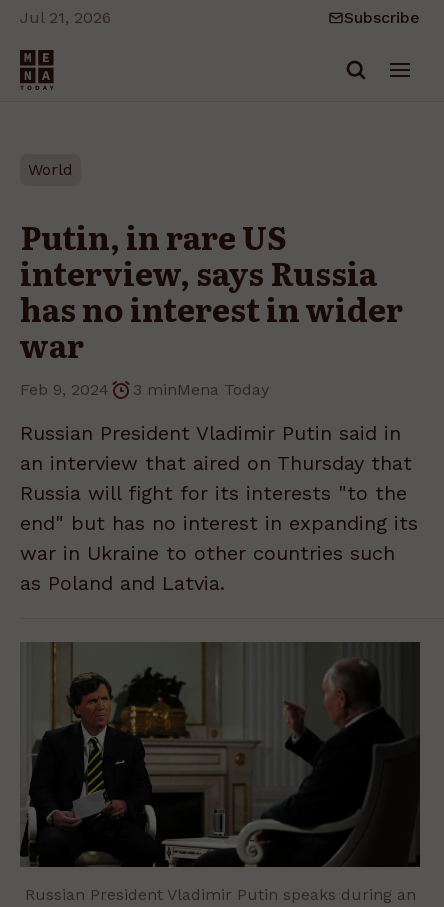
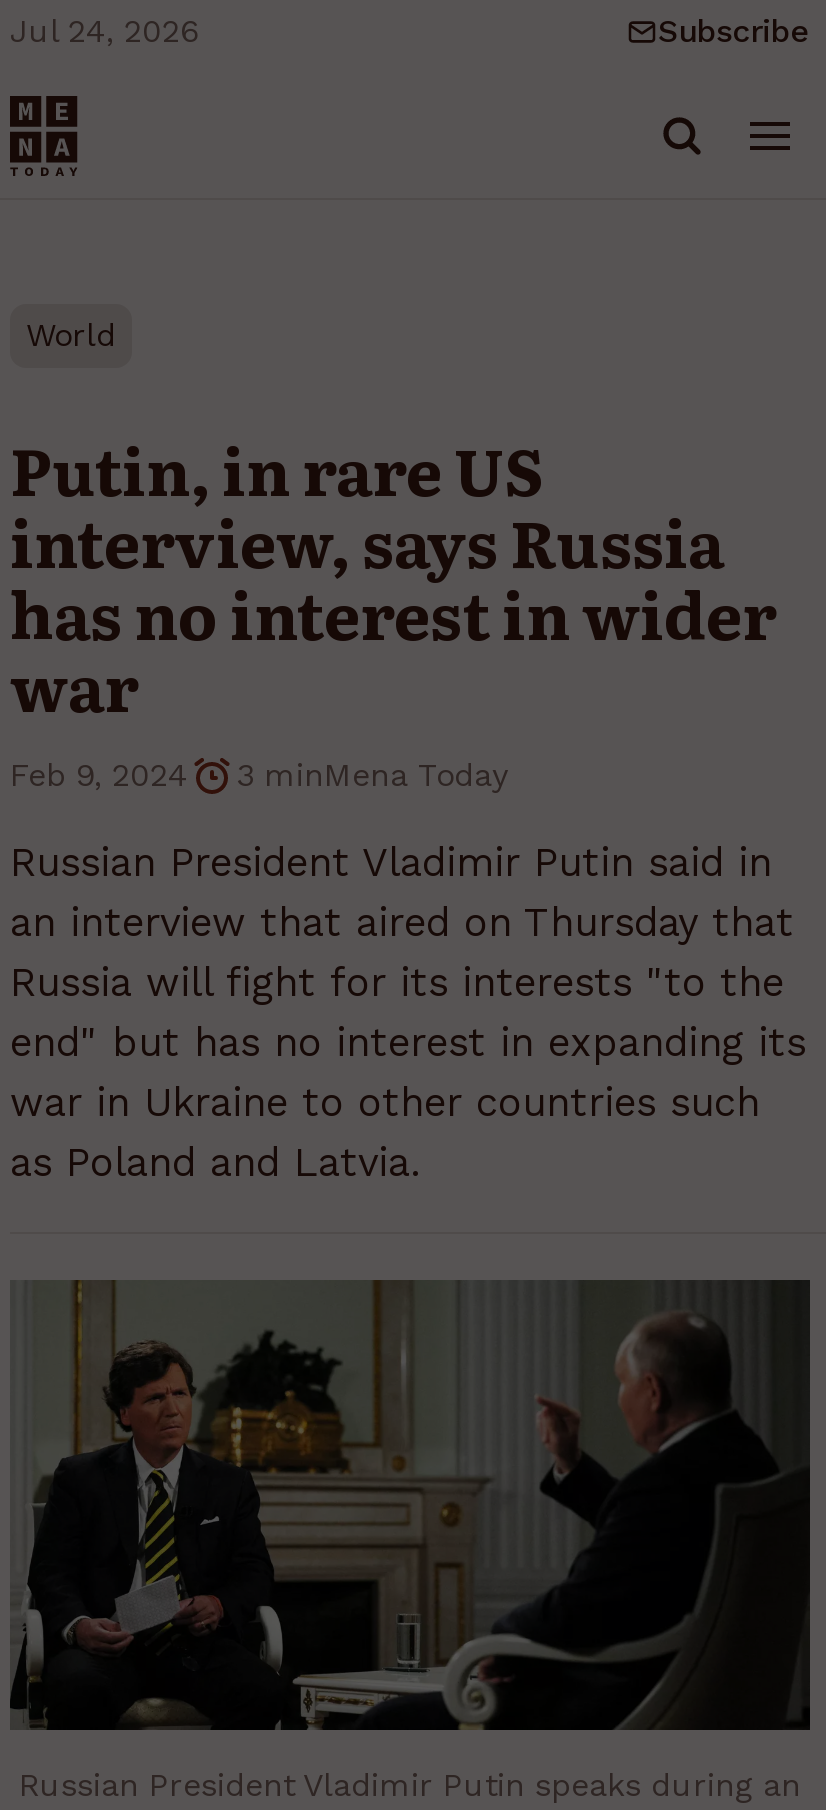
[20,8,111,27] Jul 21, 2026 -> [10,12,198,50] Jul 24, 2026

